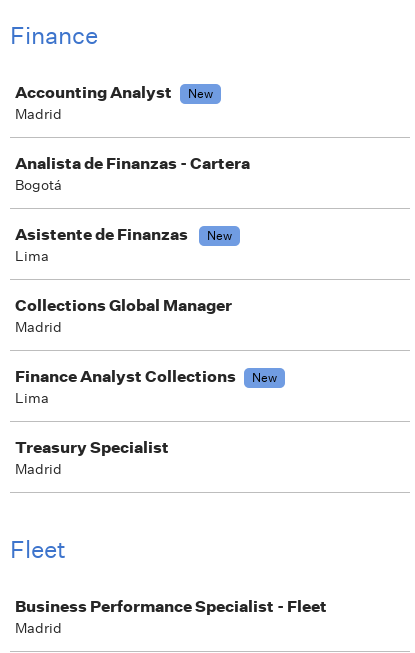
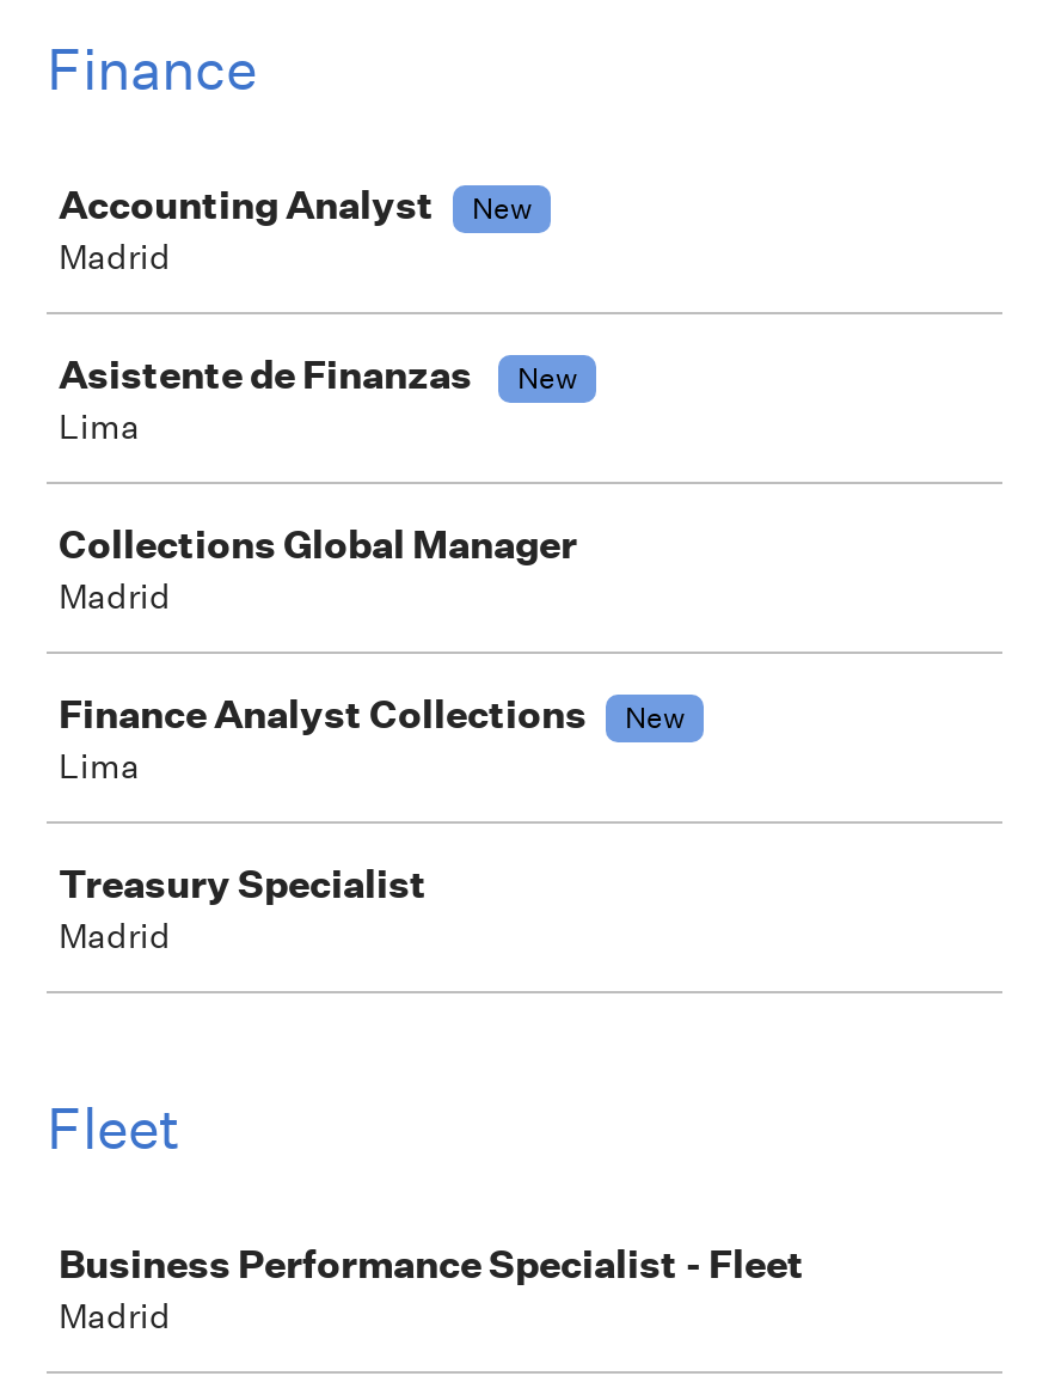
[15,153,250,194] Analista de Finanzas - Cartera | Bogotá -> none

